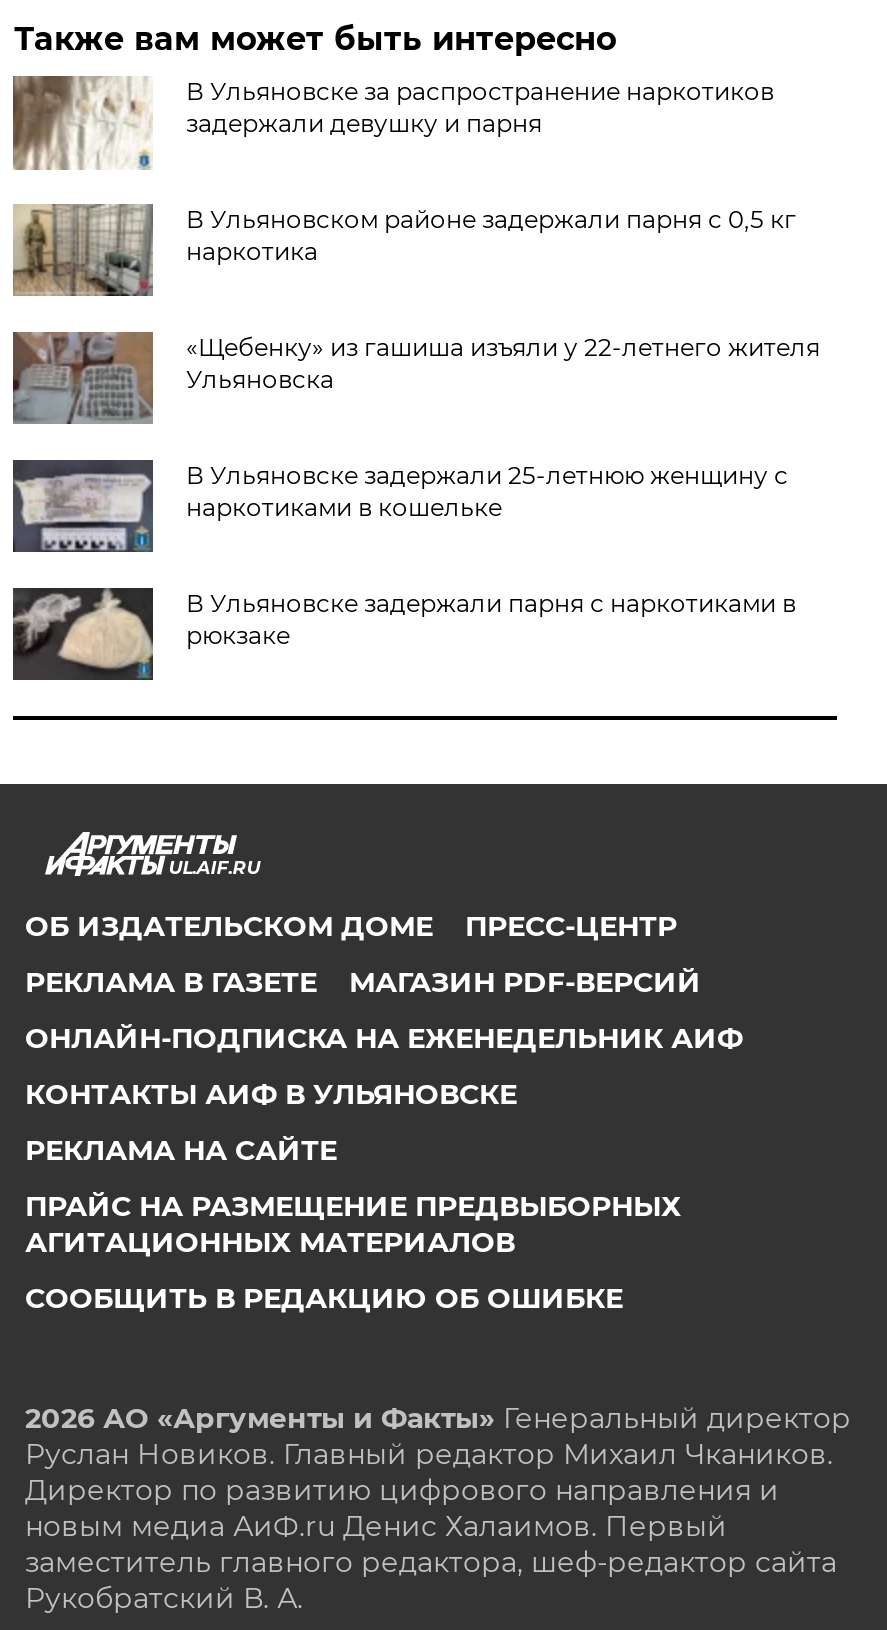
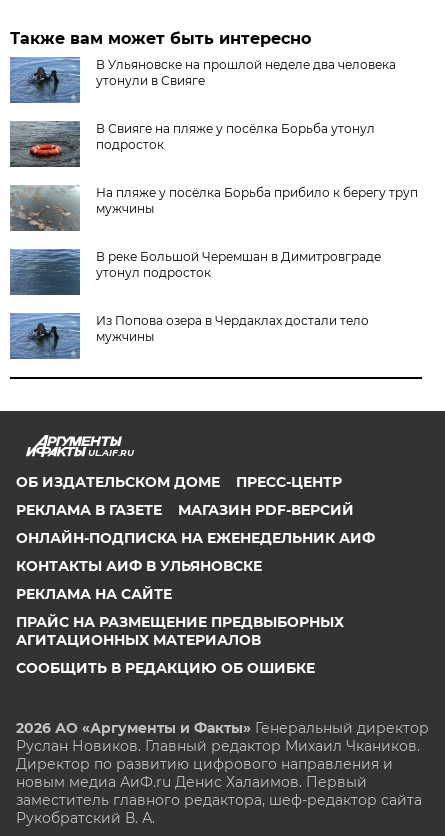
[11,74,774,172] [image] | В Ульяновске за распространение наркотиков | задержали девушку и парня -> [9,56,396,104] [image] | В Ульяновске на прошлой неделе два человека | утонули в Свияге
[11,204,796,298] [image] | В Ульяновском районе задержали парня с 0,5 кг | наркотика -> [9,121,375,168] [image] | В Свияге на пляже у посёлка Борьба утонул | подросток
[13,332,820,424] [image] | «Щебенку» из гашиша изъяли у 22-летнего жителя | Ульяновска -> [9,185,418,231] [image] | На пляже у посёлка Борьба прибило к берегу труп | мужчины
[11,458,788,552] [image] | В Ульяновске задержали 25-летнюю женщину с | наркотиками в кошельке -> [9,248,381,295] [image] | В реке Большой Черемшан в Димитровграде | утонул подросток
[11,586,796,682] [image] | В Ульяновске задержали парня с наркотиками в | рюкзаке -> [9,312,369,360] [image] | Из Попова озера в Чердаклах достали тело | мужчины

